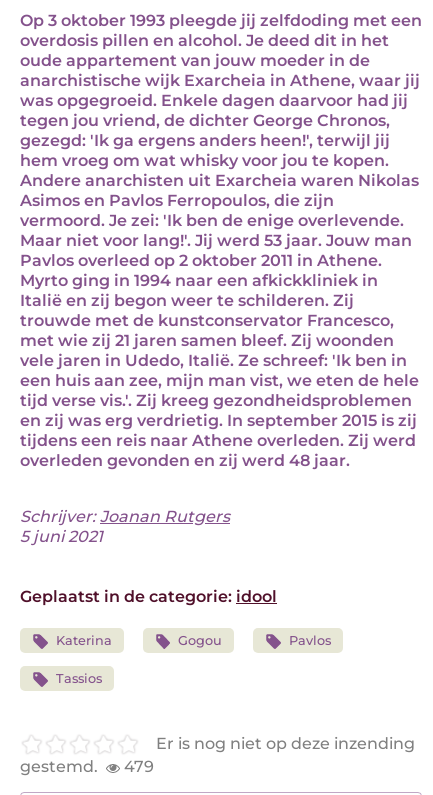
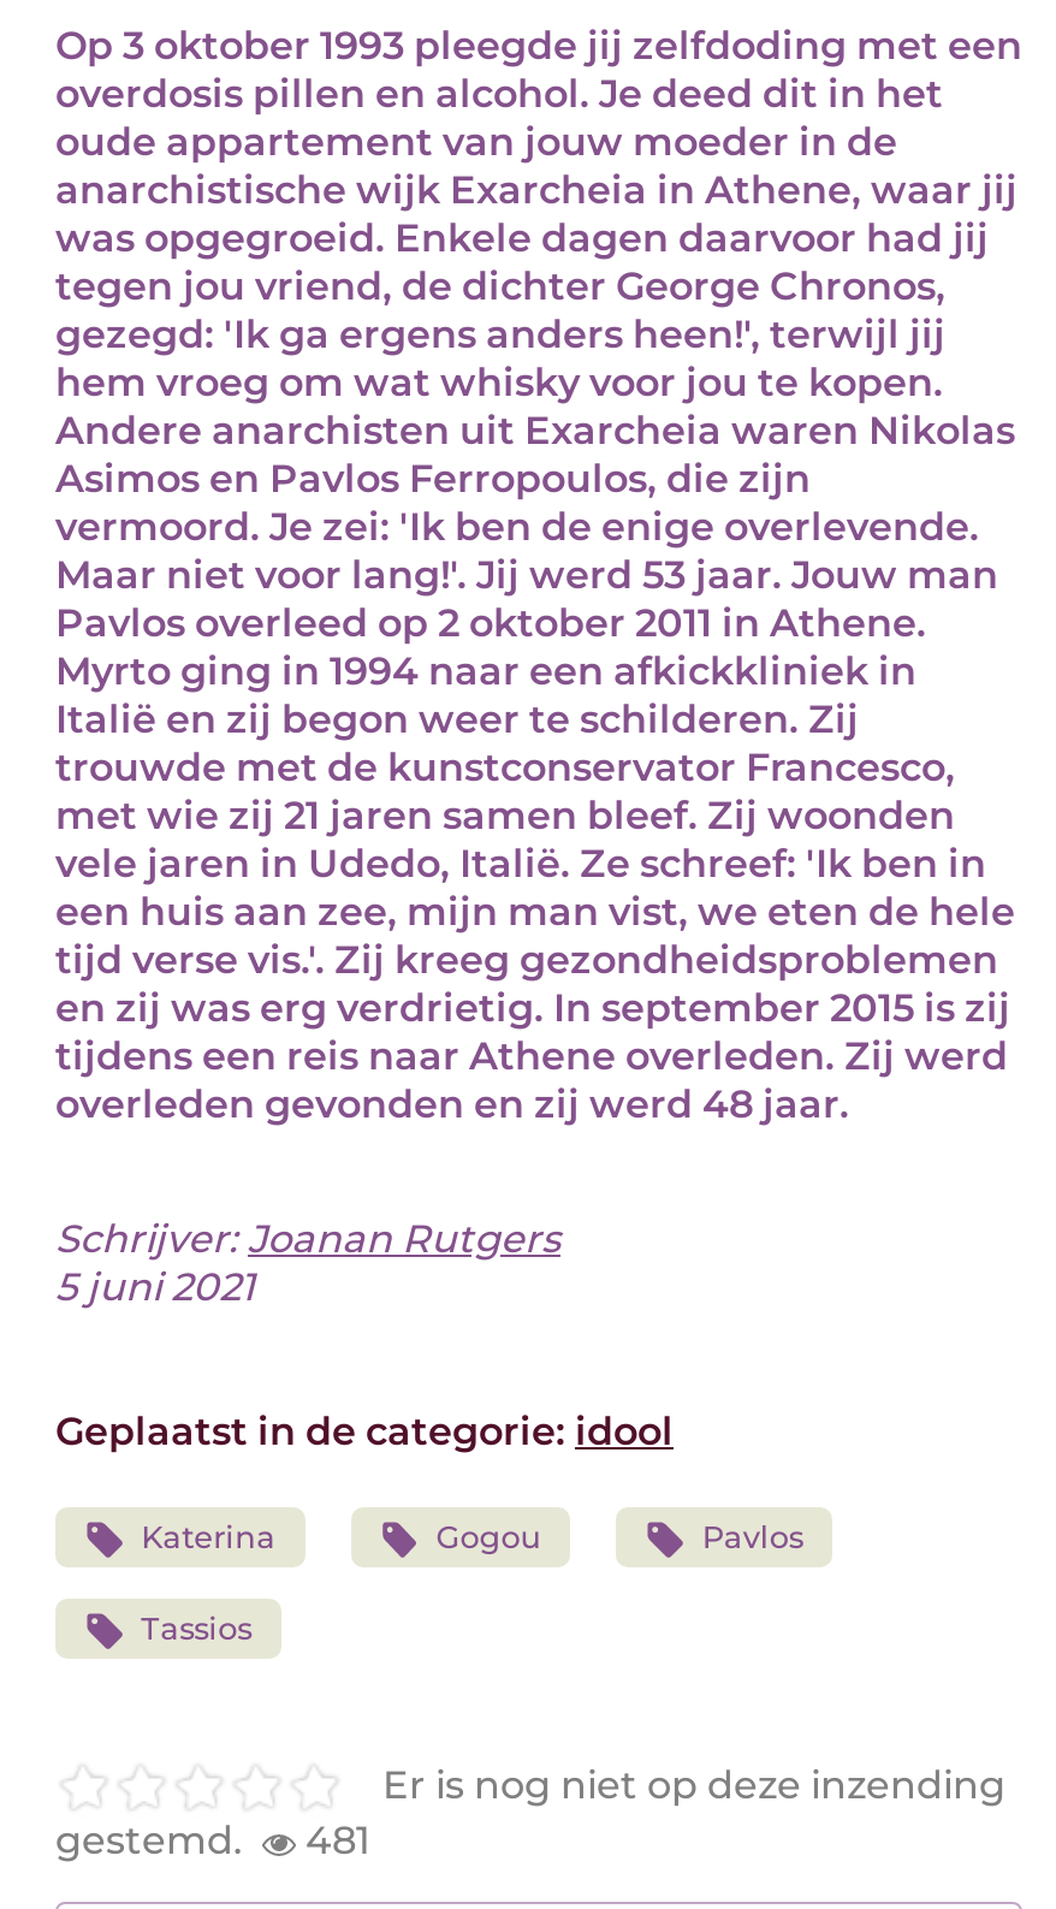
[20,757,154,776] gestemd. 479 -> [55,1818,370,1863] gestemd. 481

